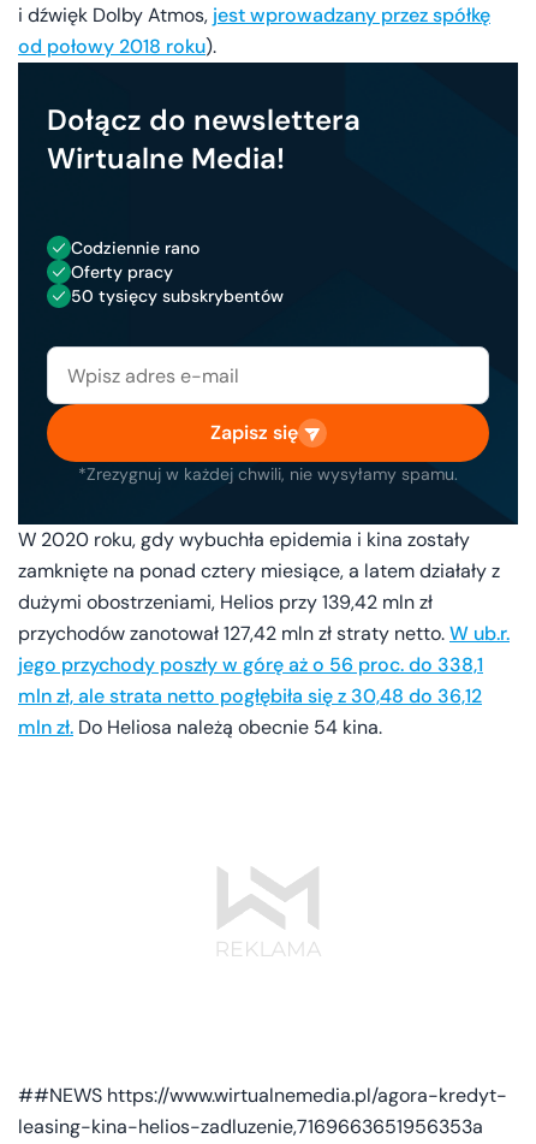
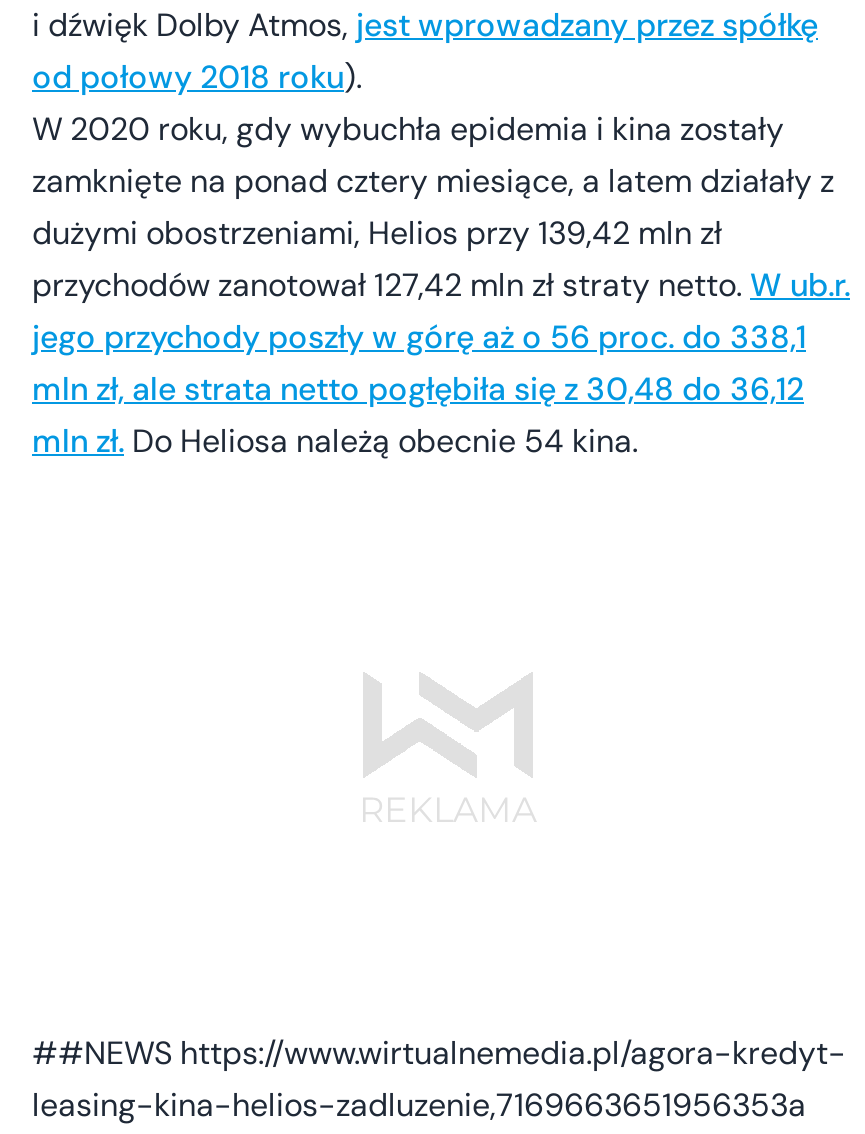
[17,61,519,526] [image] | Dołącz do newslettera | Wirtualne Media! | Codziennie rano | Oferty pracy | 50 tysięcy subskrybentów -> none
[78,420,458,485] Zapisz się | *Zrezygnuj w każdej chwili, nie wysyłamy spamu. -> none

